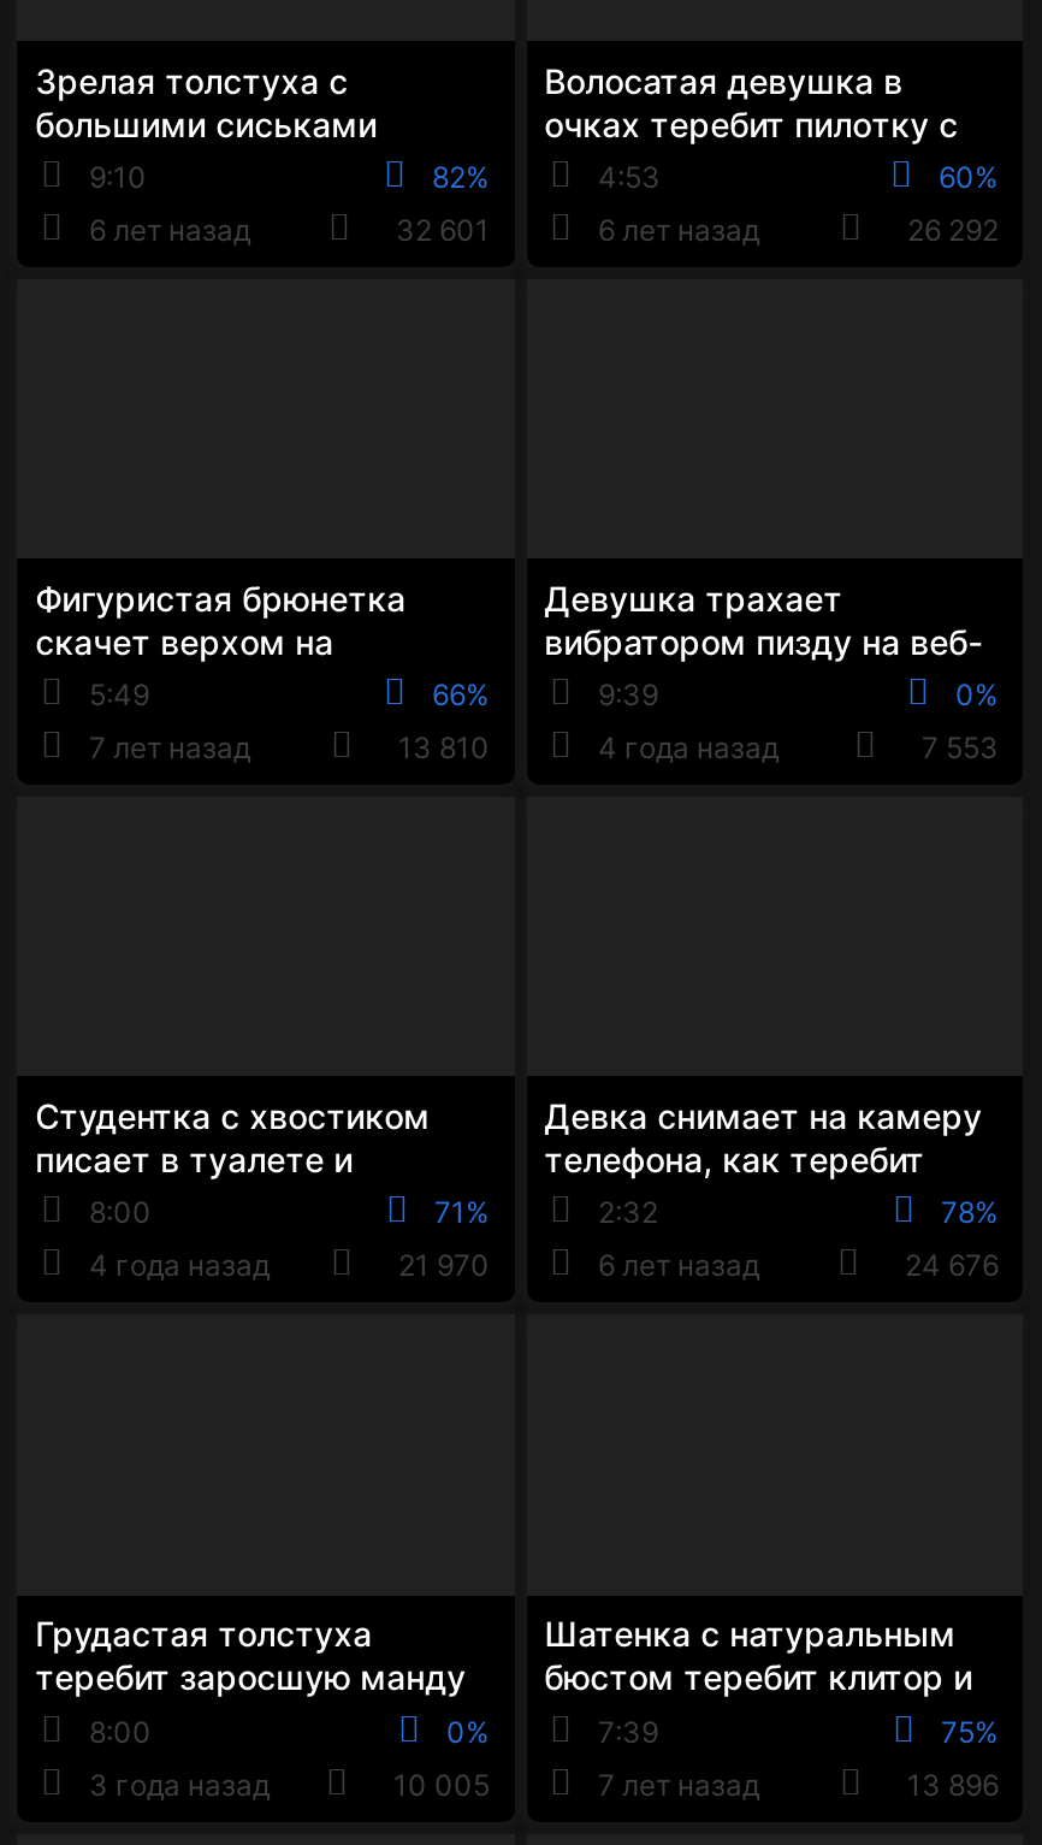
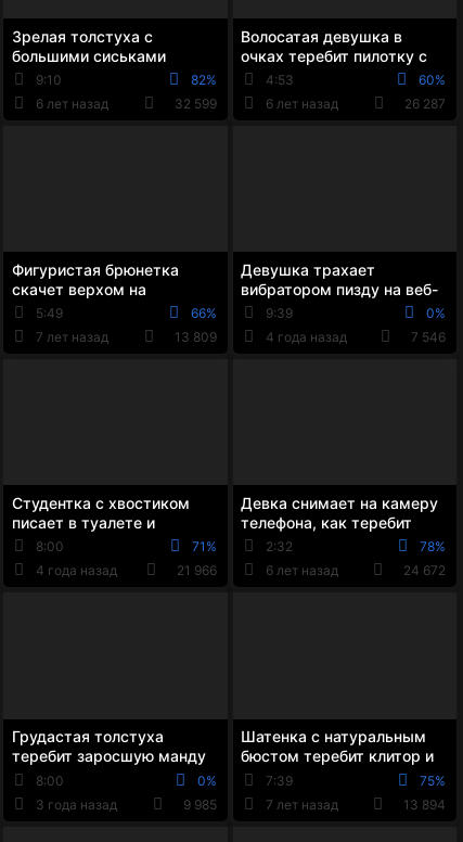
[396,212,490,248] 32 601 -> [174,95,216,112] 32 599
[907,212,999,248] 26 292 -> [404,95,446,112] 26 287
[398,730,490,766] 13 810 -> [174,329,216,345] 13 809
[922,730,999,766] 7 553 -> [411,329,446,345] 7 546
[398,1248,490,1284] 21 970 -> [176,562,216,579] 21 966
[905,1248,999,1284] 24 676 -> [403,562,446,579] 24 672
[393,1766,490,1802] 10 005 -> [183,796,216,812] 9 985
[907,1766,999,1802] 13 896 -> [403,796,446,812] 13 894

